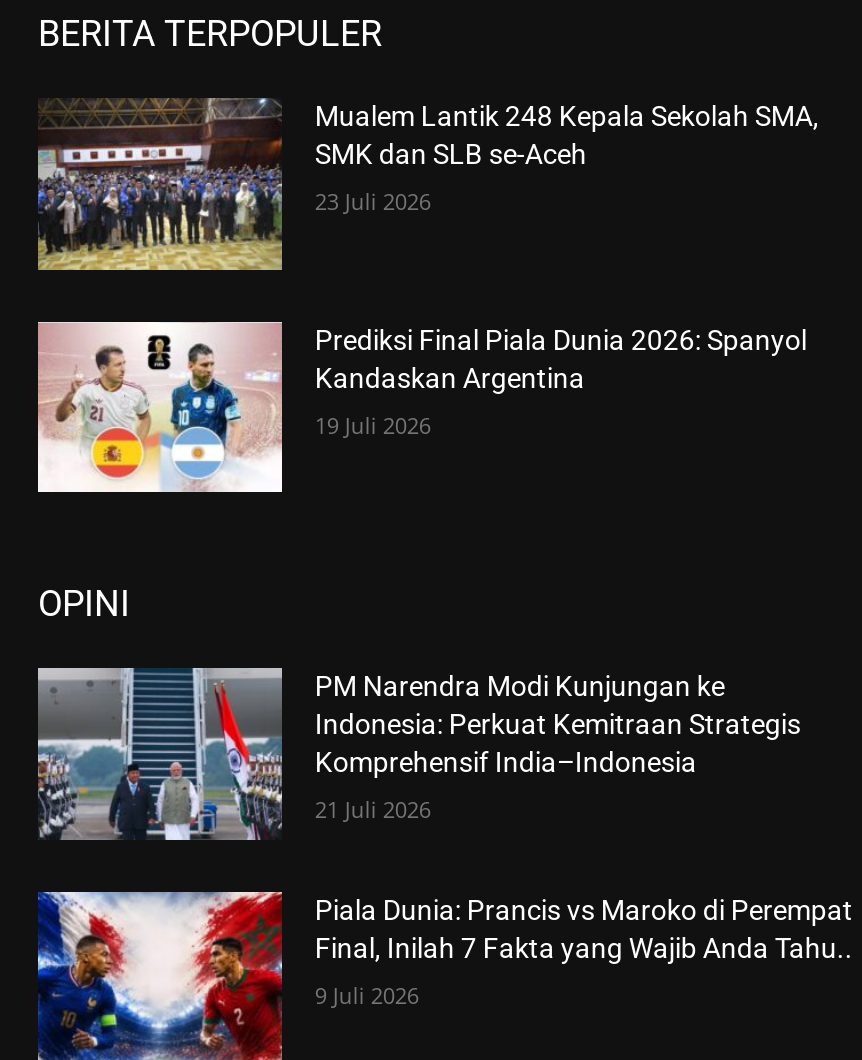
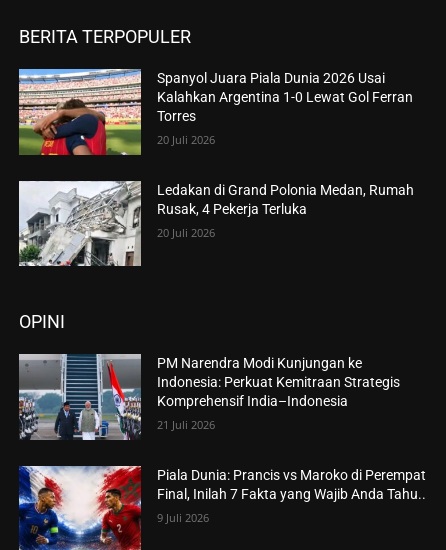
[36,96,819,272] [image] | Mualem Lantik 248 Kepala Sekolah SMA, | SMK dan SLB se-Aceh -> [18,68,413,156] [image] | Spanyol Juara Piala Dunia 2026 Usai | Kalahkan Argentina 1-0 Lewat Gol Ferran | Torres
[315,186,431,216] 23 Juli 2026 -> [157,132,215,147] 20 Juli 2026
[36,320,807,494] [image] | Prediksi Final Piala Dunia 2026: Spanyol | Kandaskan Argentina -> [18,180,414,267] [image] | Ledakan di Grand Polonia Medan, Rumah | Rusak, 4 Pekerja Terluka
[315,409,431,439] 19 Juli 2026 -> [157,225,215,240] 20 Juli 2026

